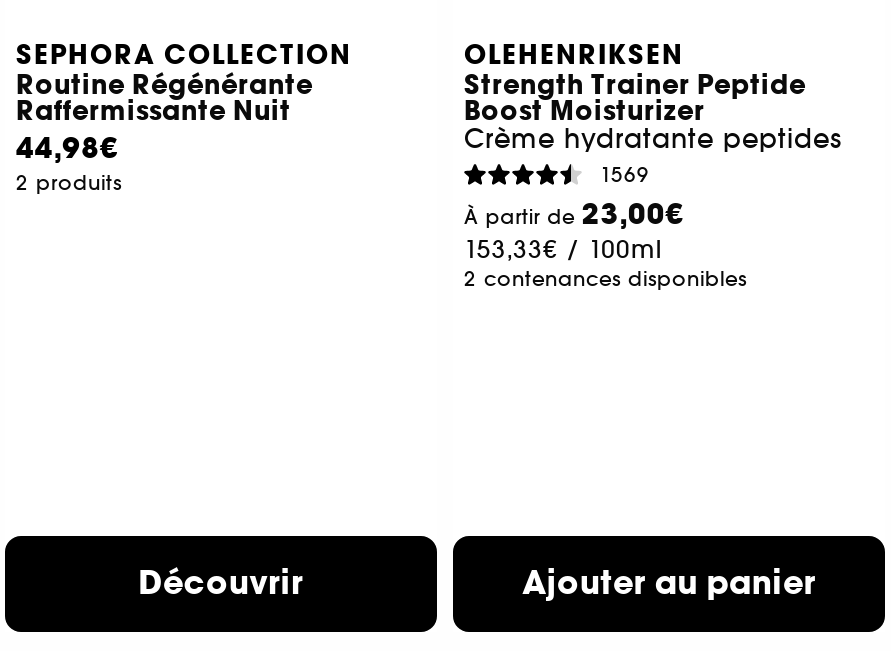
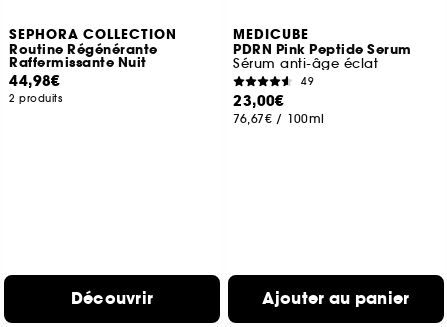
[464,38,843,292] OLEHENRIKSEN | Strength Trainer Peptide | Boost Moisturizer | Crème hydratante peptides | 1569 | À partir de 23,00€ | 153,33€ / 100ml | 2 contenances disponibles -> [233,26,412,126] MEDICUBE | PDRN Pink Peptide Serum | Sérum anti-âge éclat | 49 | 23,00€ | 76,67€ / 100ml

